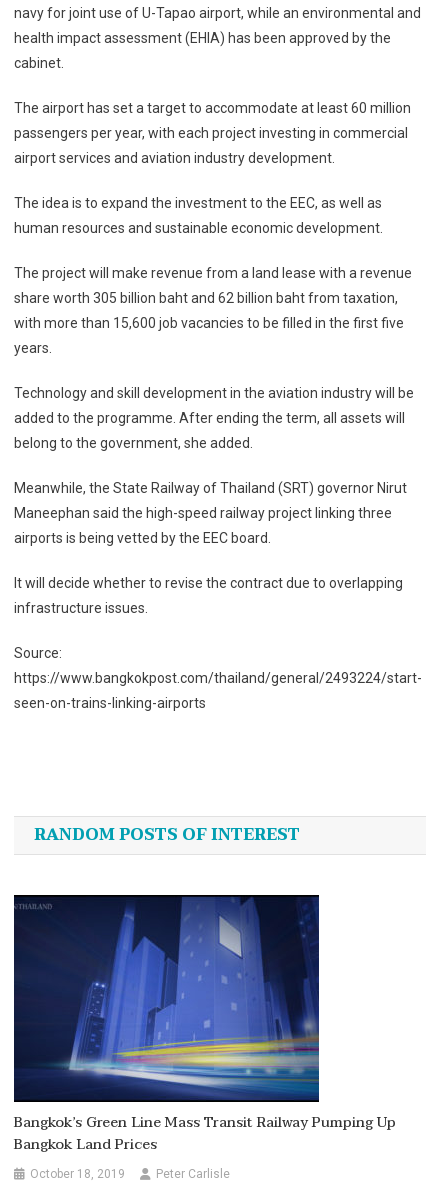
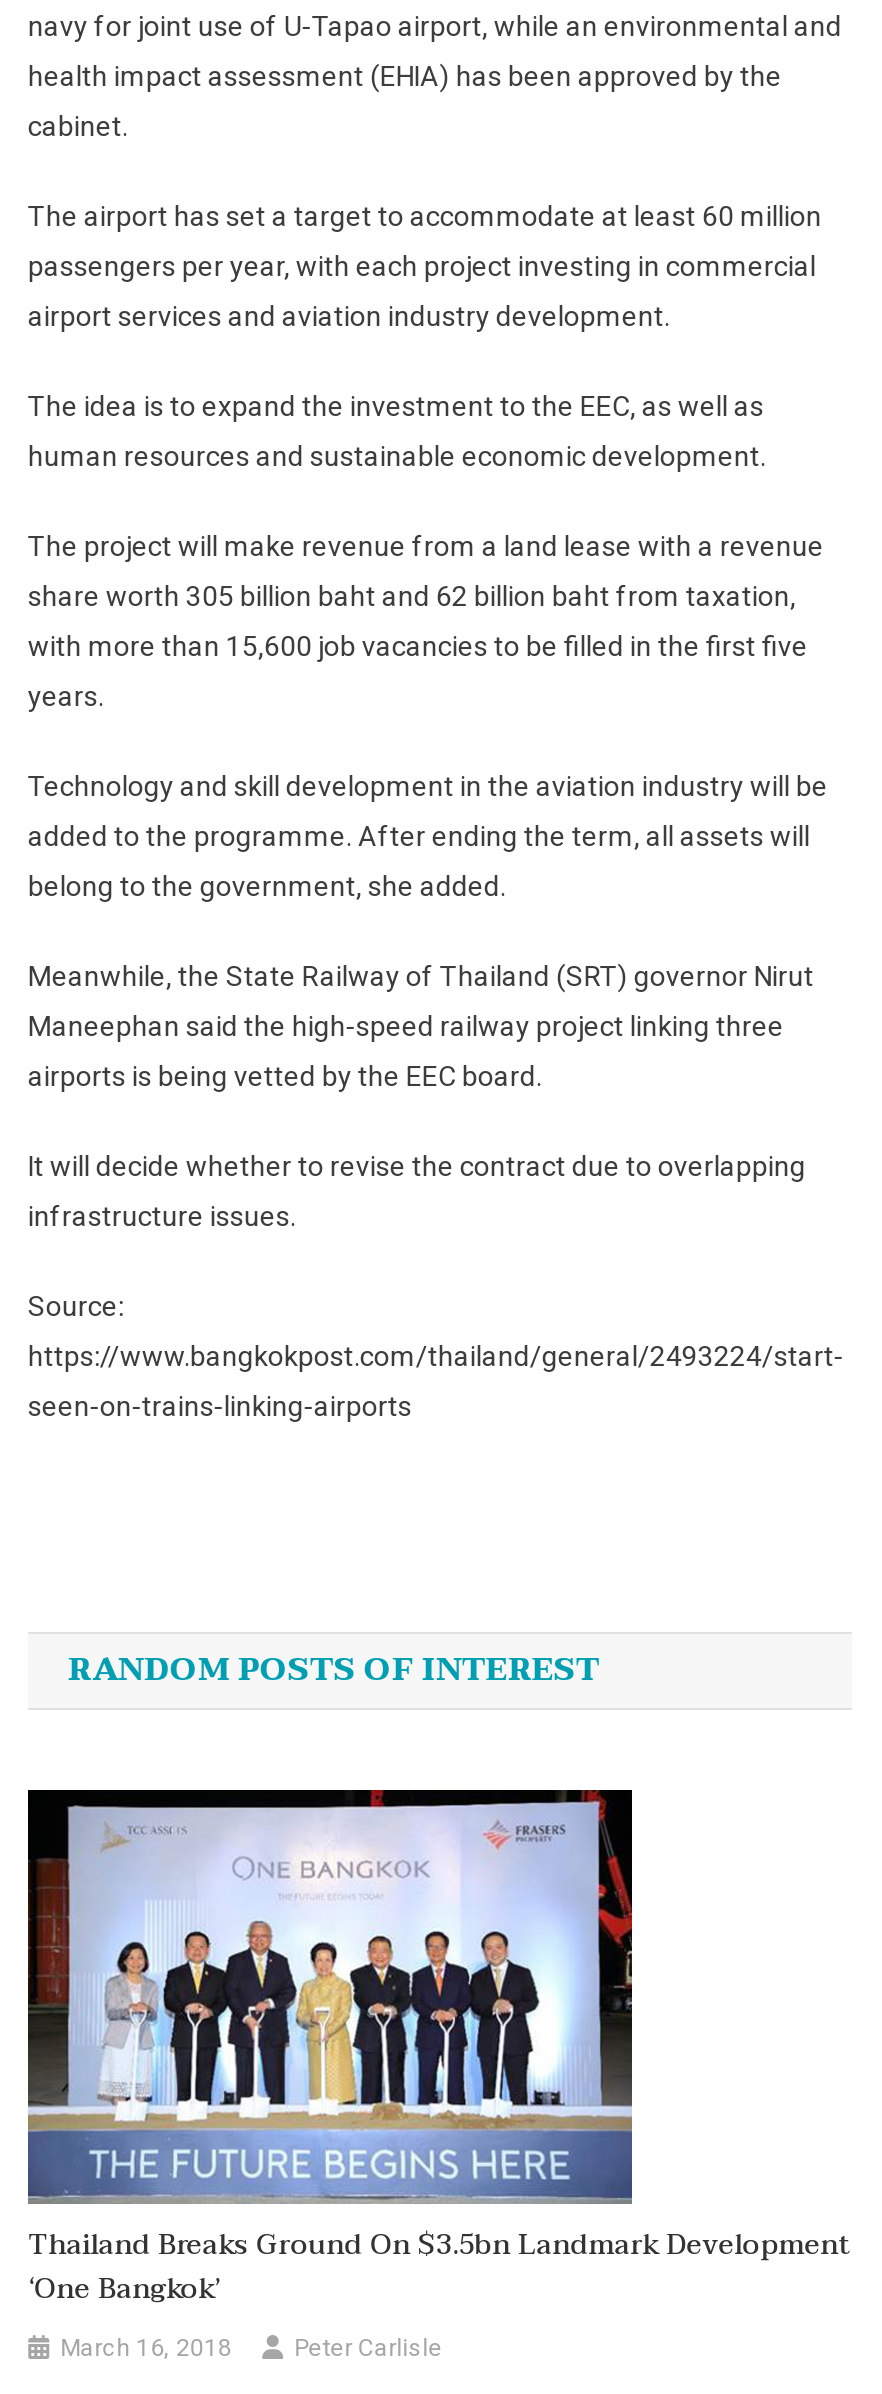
[13,894,396,1156] [image] | Bangkok’s Green Line Mass Transit Railway Pumping Up | Bangkok Land Prices -> [26,1788,850,2311] [image] | Thailand Breaks Ground On $3.5bn Landmark Development | ‘One Bangkok’
[30,1167,125,1181] October 18, 2019 -> [60,2333,232,2361] March 16, 2018

